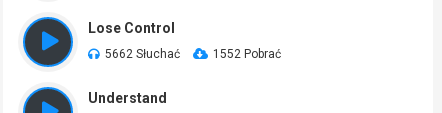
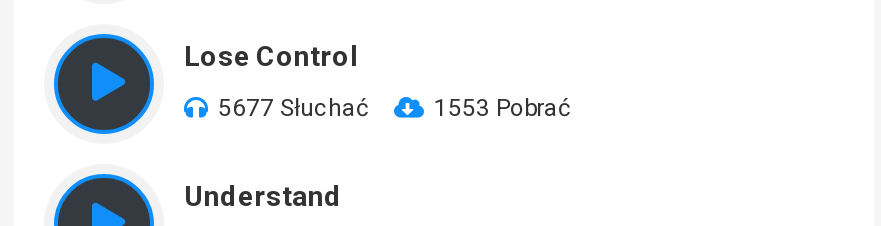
[105,47,180,61] 5662 Słuchać -> [218,94,368,122] 5677 Słuchać
[213,47,281,61] 1552 Pobrać -> [434,94,570,122] 1553 Pobrać

